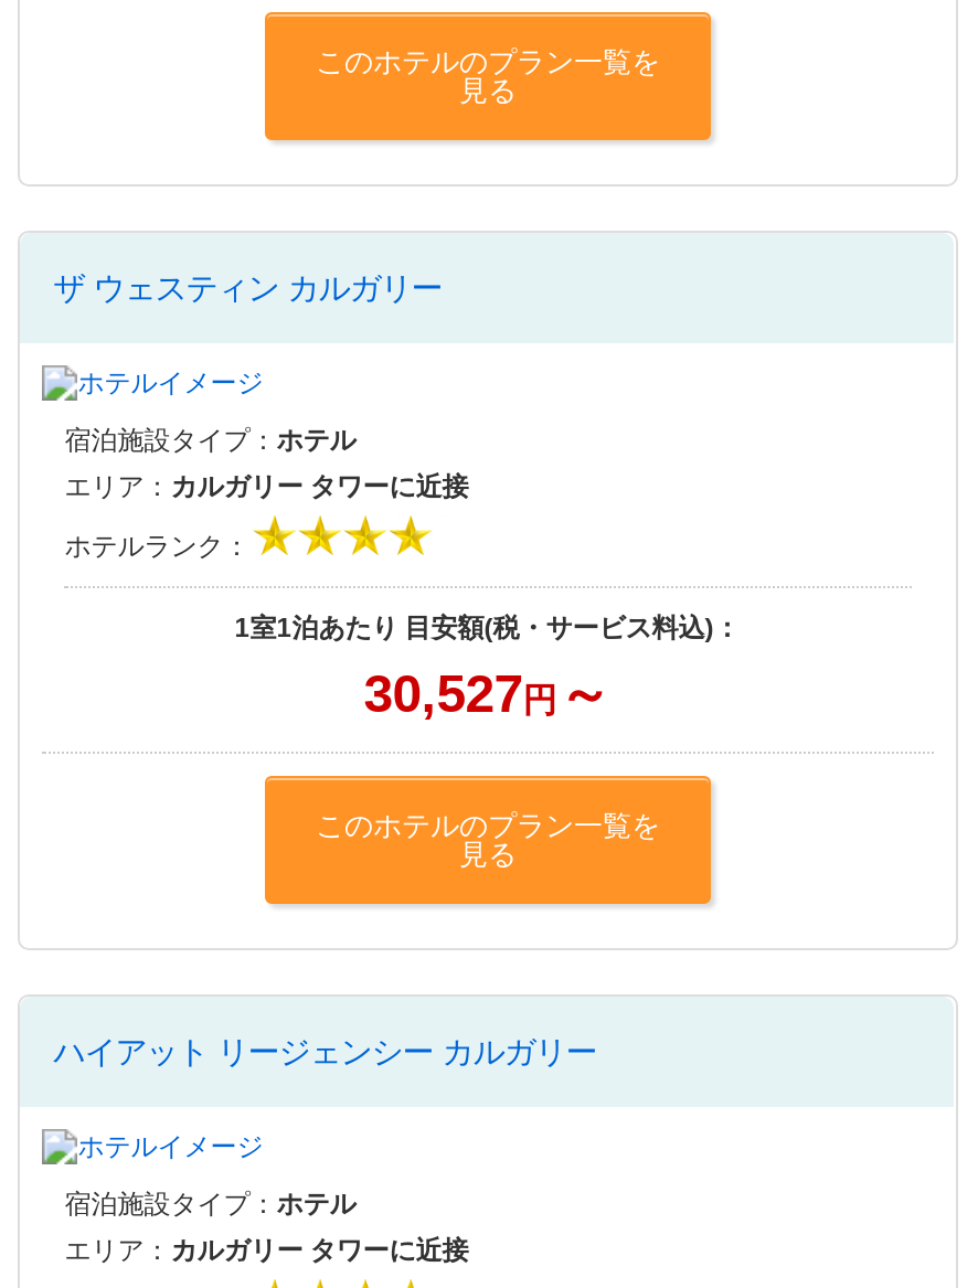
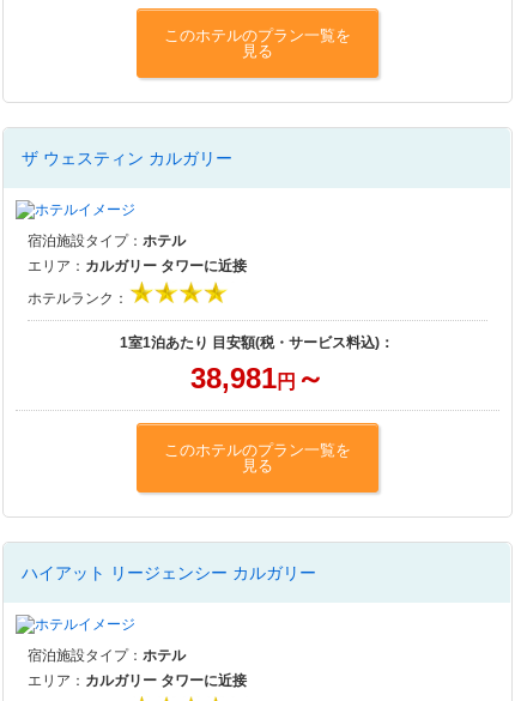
[364,664,611,723] 30,527円～ -> [190,362,324,394] 38,981円～

